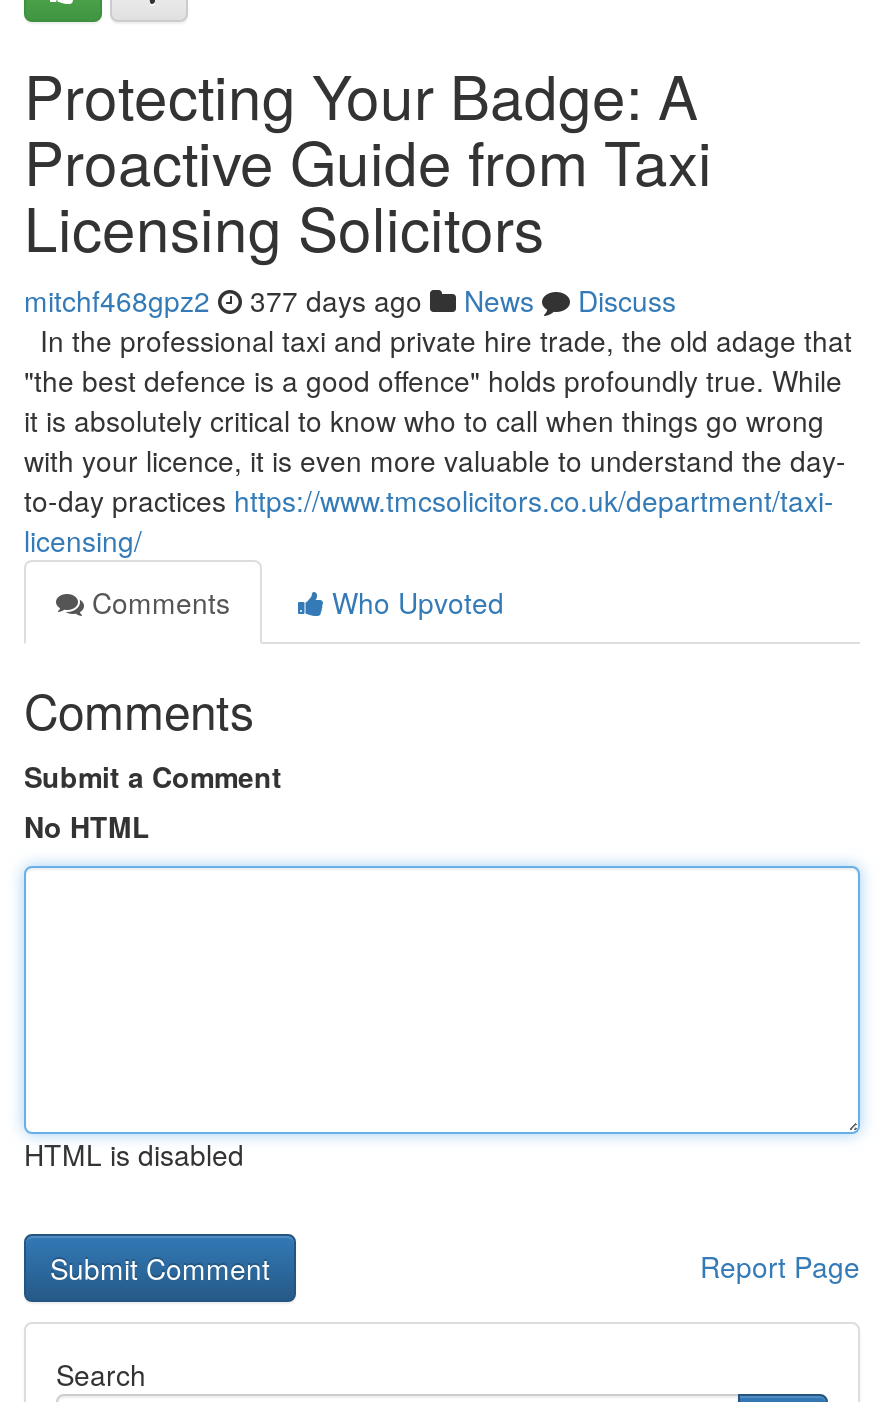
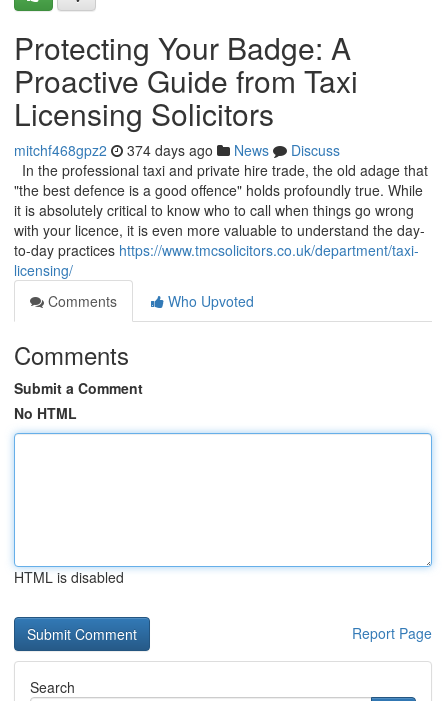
[24,280,676,320] mitchf468gpz2 377 days ago News Discuss -> [14,140,340,160] mitchf468gpz2 374 days ago News Discuss

